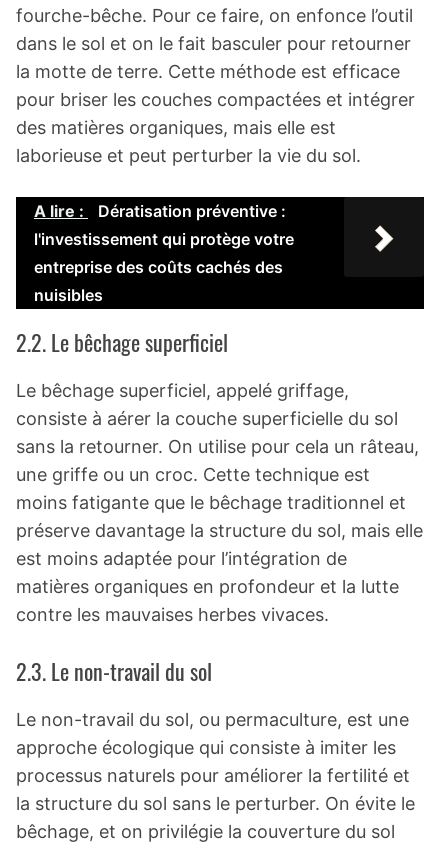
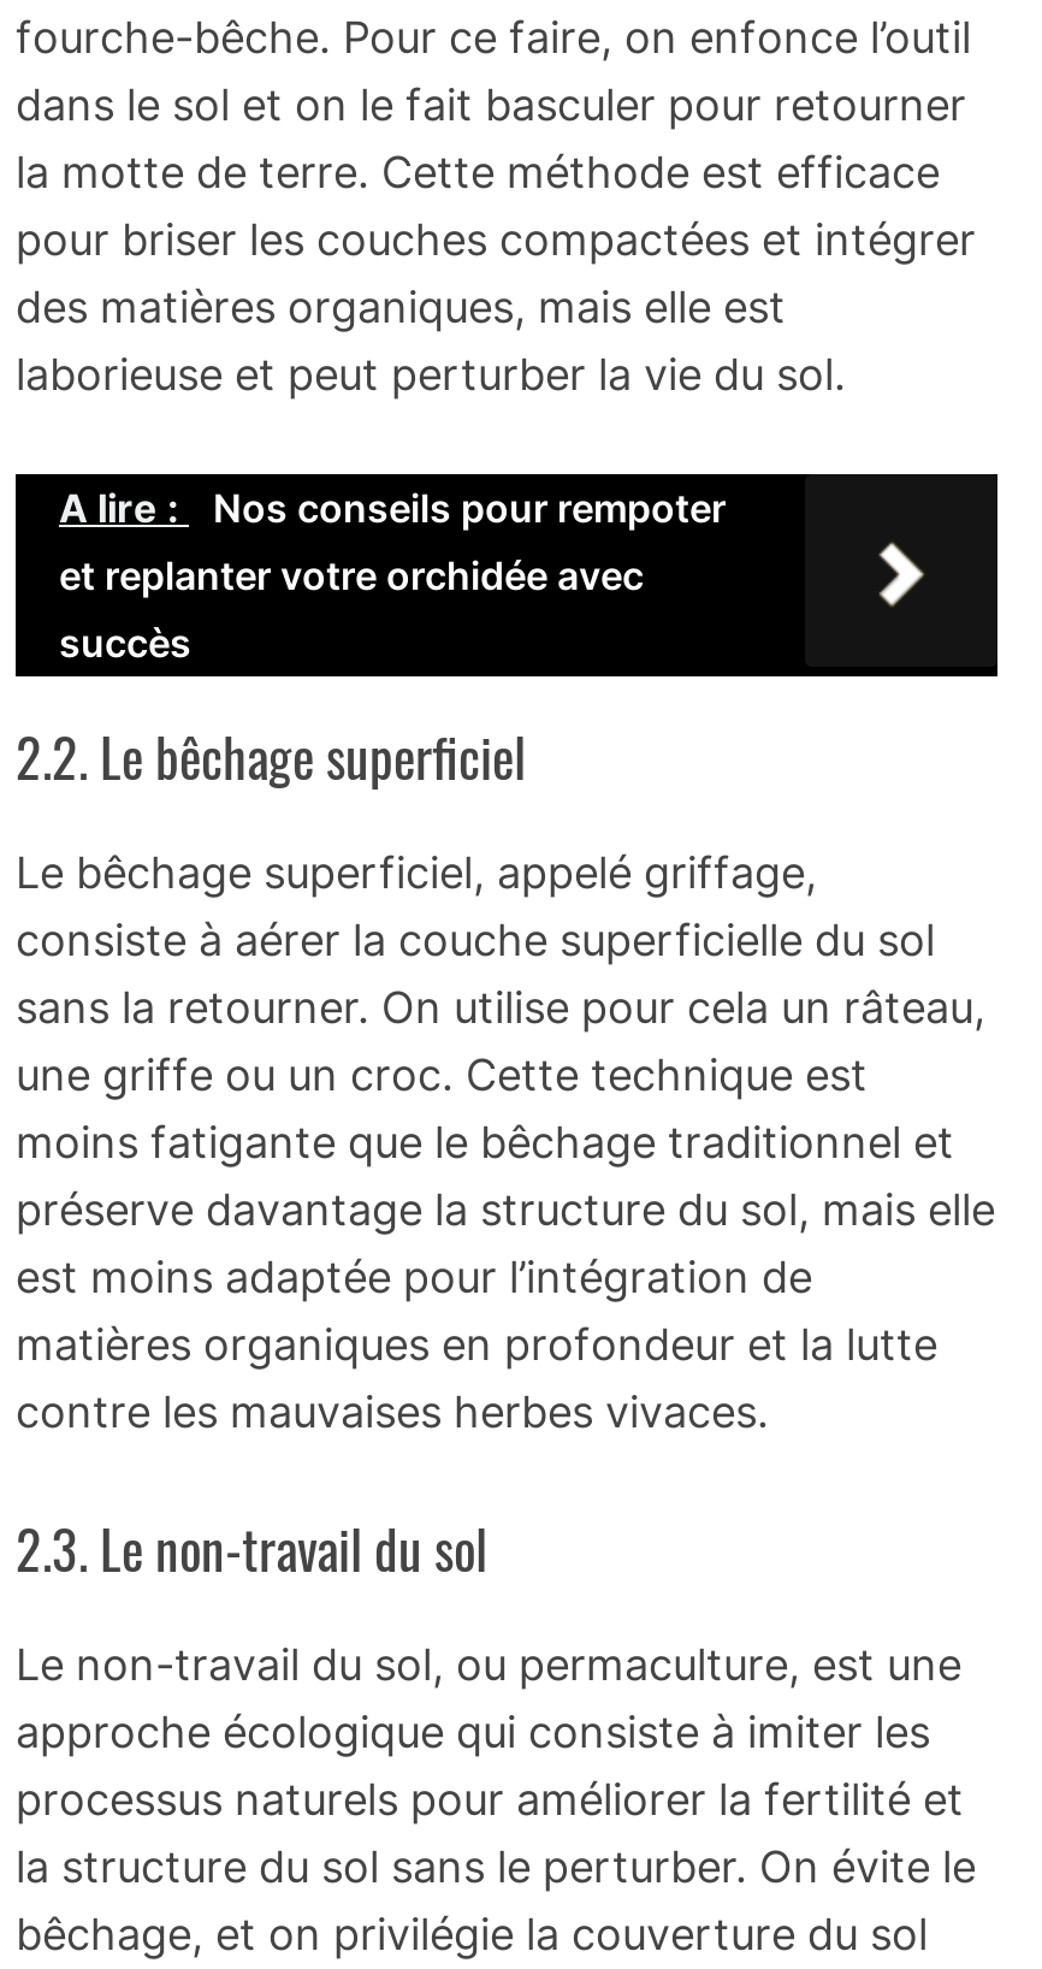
[34,201,294,305] A lire : Dératisation préventive : | l'investissement qui protège votre | entreprise des coûts cachés des | nuisibles -> [59,485,726,667] A lire : Nos conseils pour rempoter | et replanter votre orchidée avec | succès

